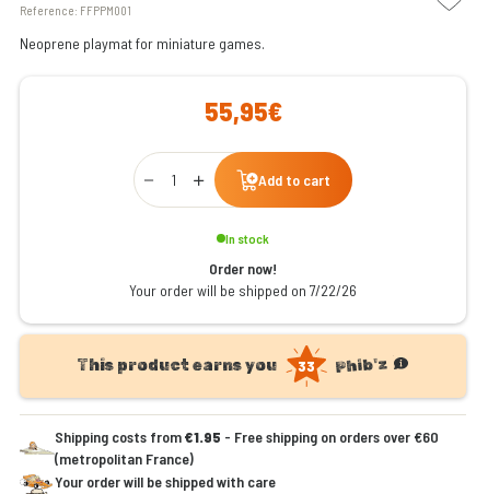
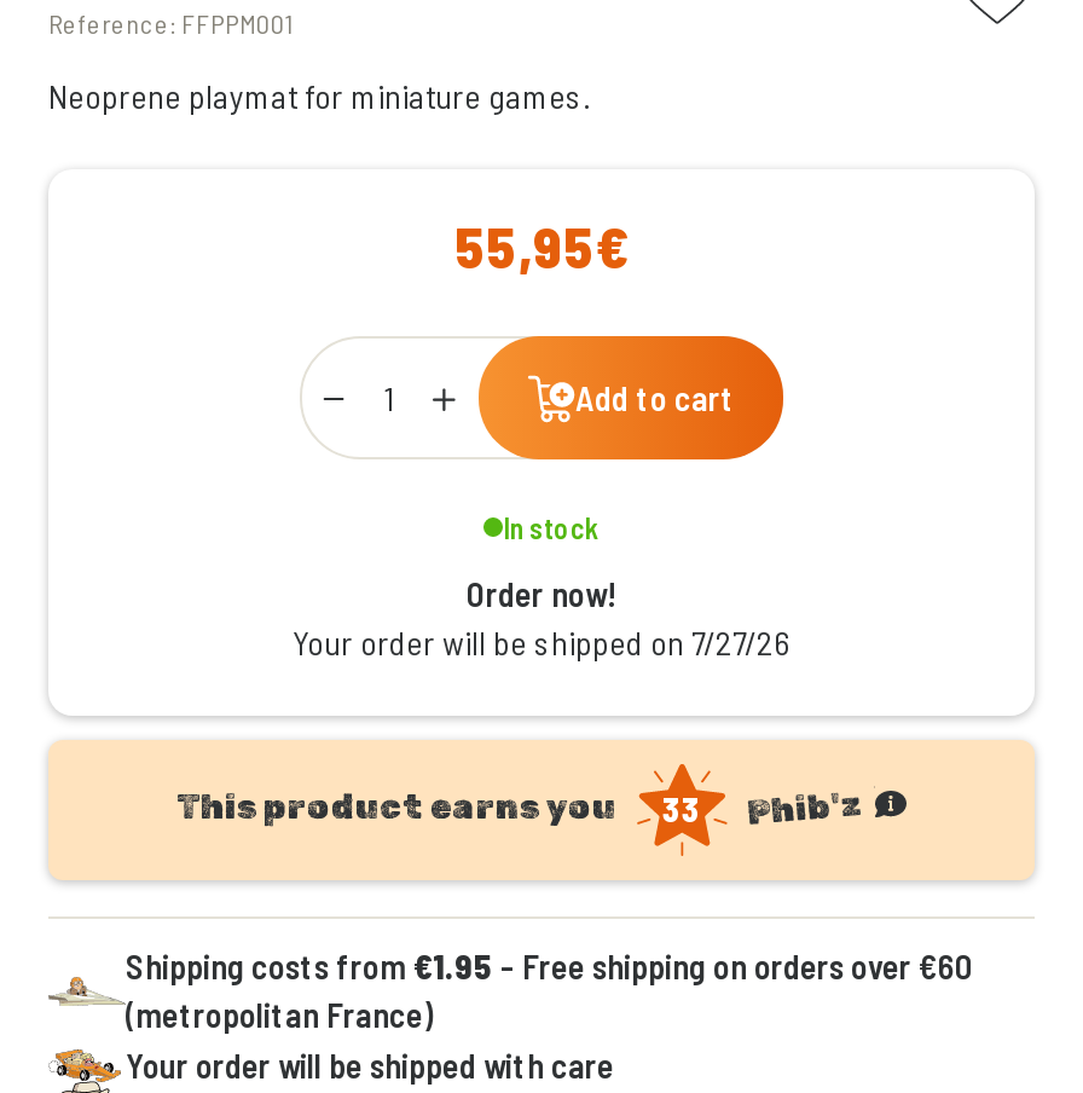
[129,281,357,299] Your order will be shipped on 7/22/26 -> [293,621,790,663] Your order will be shipped on 7/27/26

